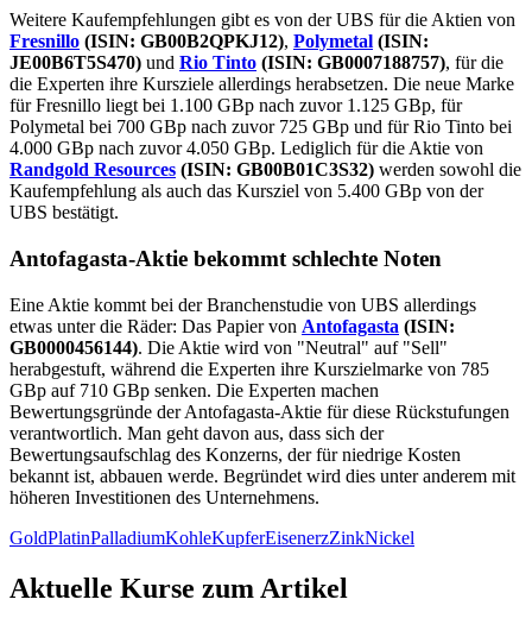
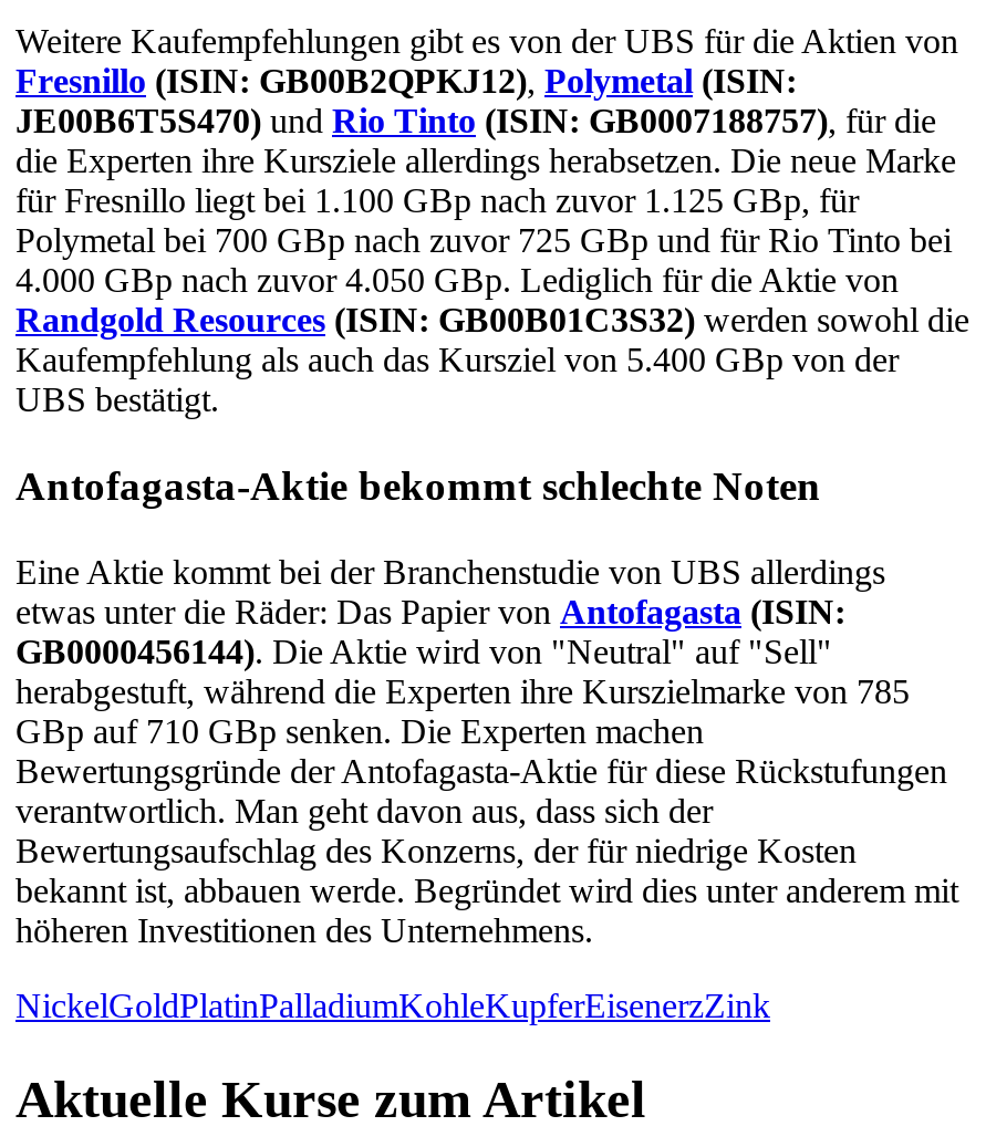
[9,527,414,547] GoldPlatinPalladiumKohleKupferEisenerzZinkNickel -> [15,986,770,1024] NickelGoldPlatinPalladiumKohleKupferEisenerzZink

